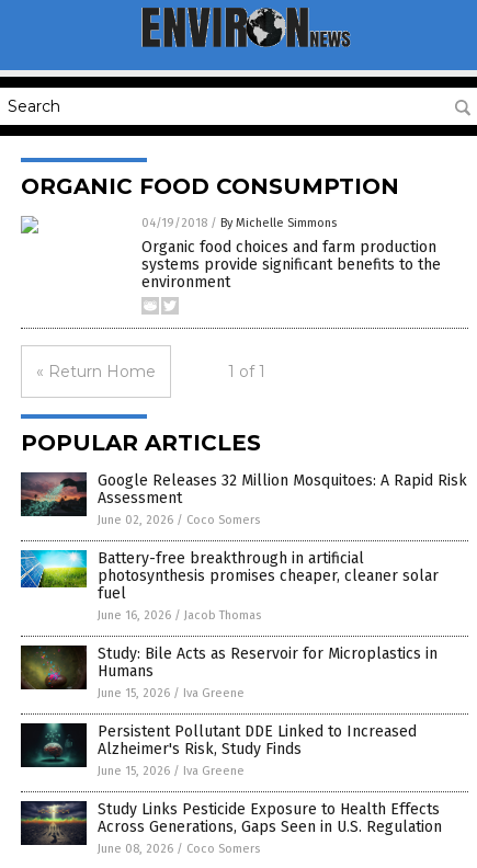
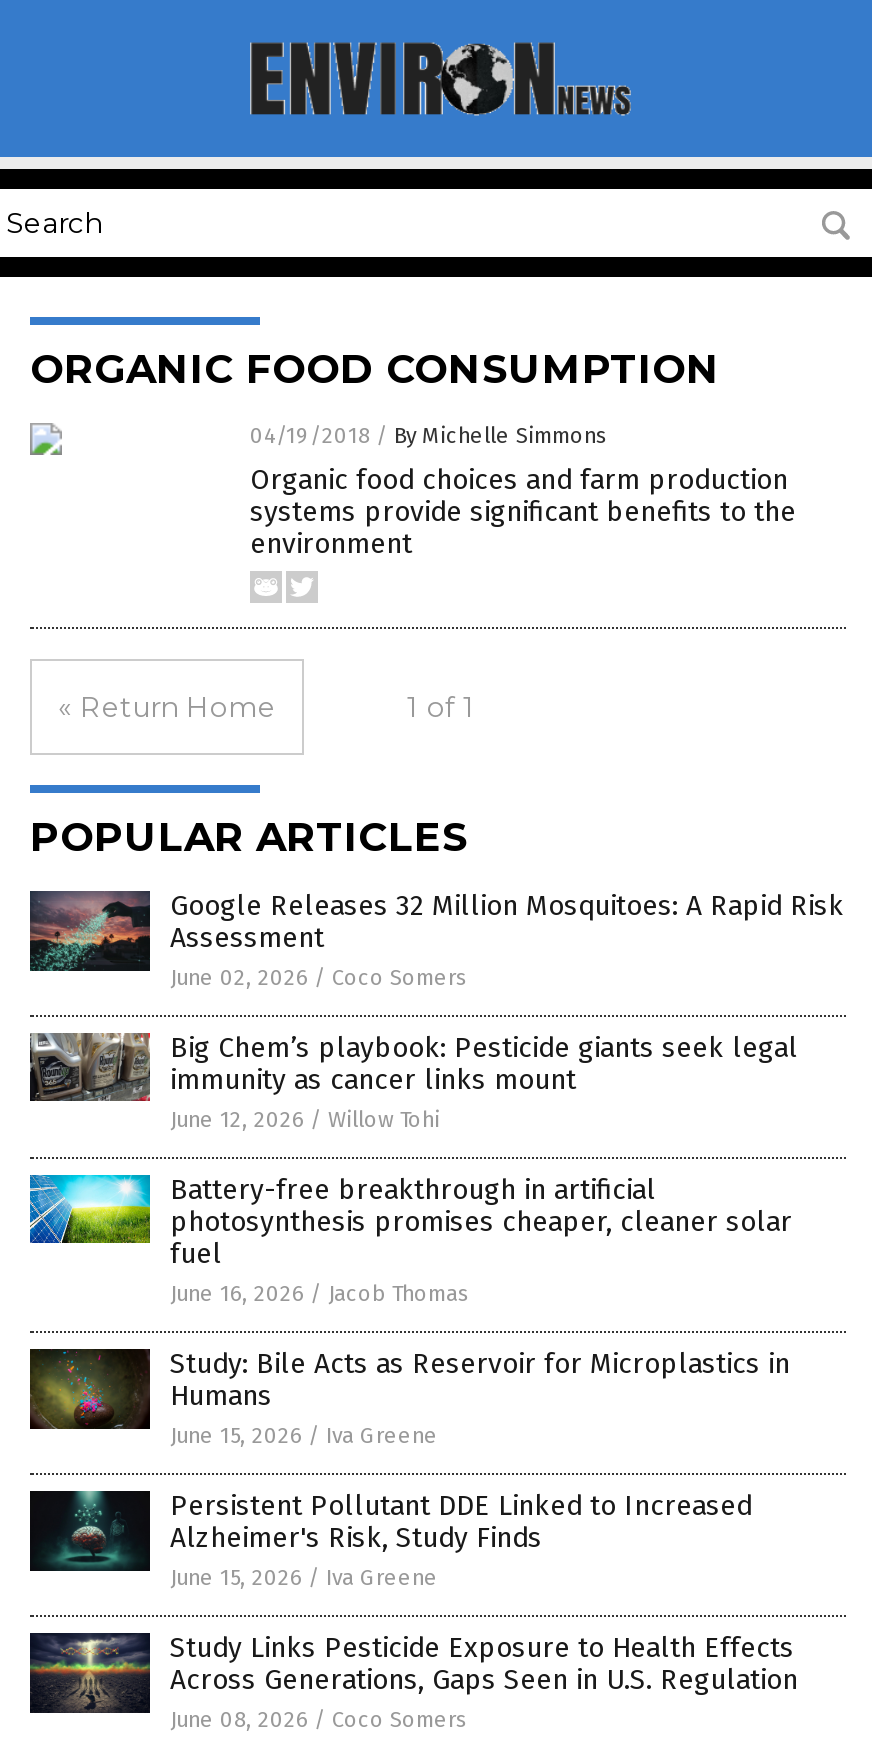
none -> [30,1031,798,1133] [image] | Big Chem’s playbook: Pesticide giants seek legal | immunity as cancer links mount | June 12, 2026 / Willow Tohi

